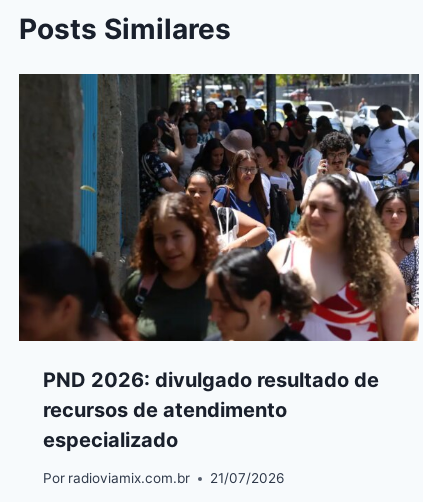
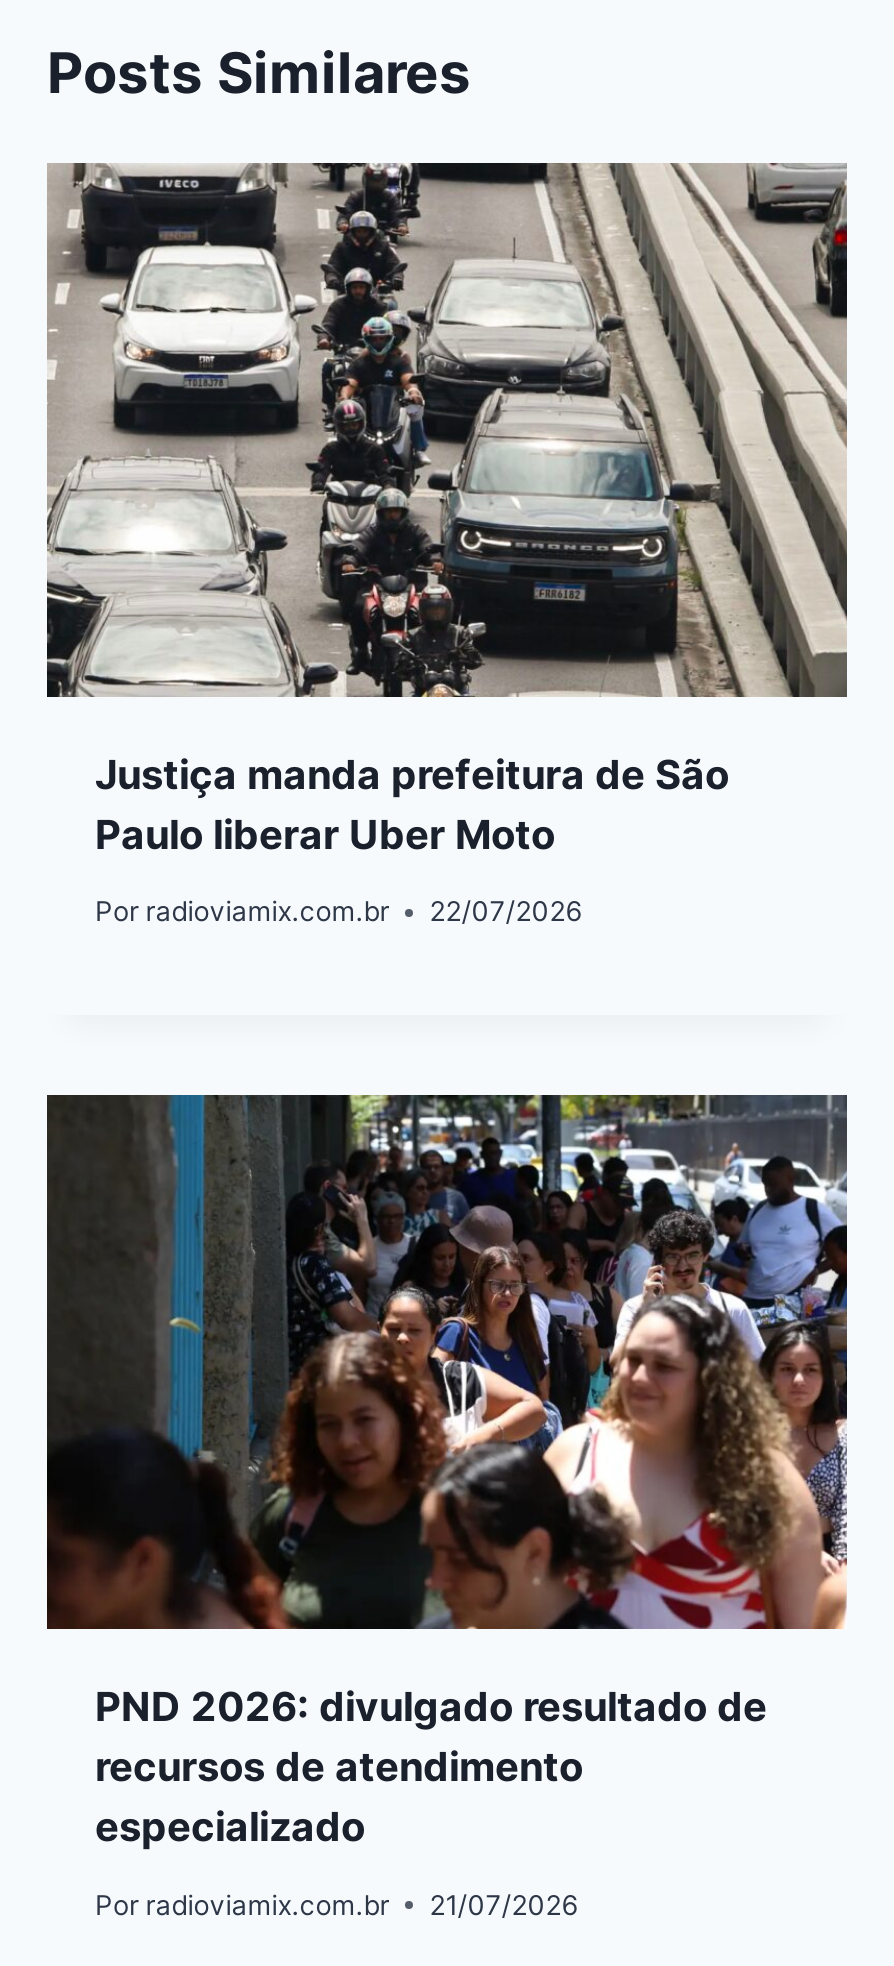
none -> [45,163,849,927] [image] | Justiça manda prefeitura de São | Paulo liberar Uber Moto | Por radioviamix.com.br | 22/07/2026

